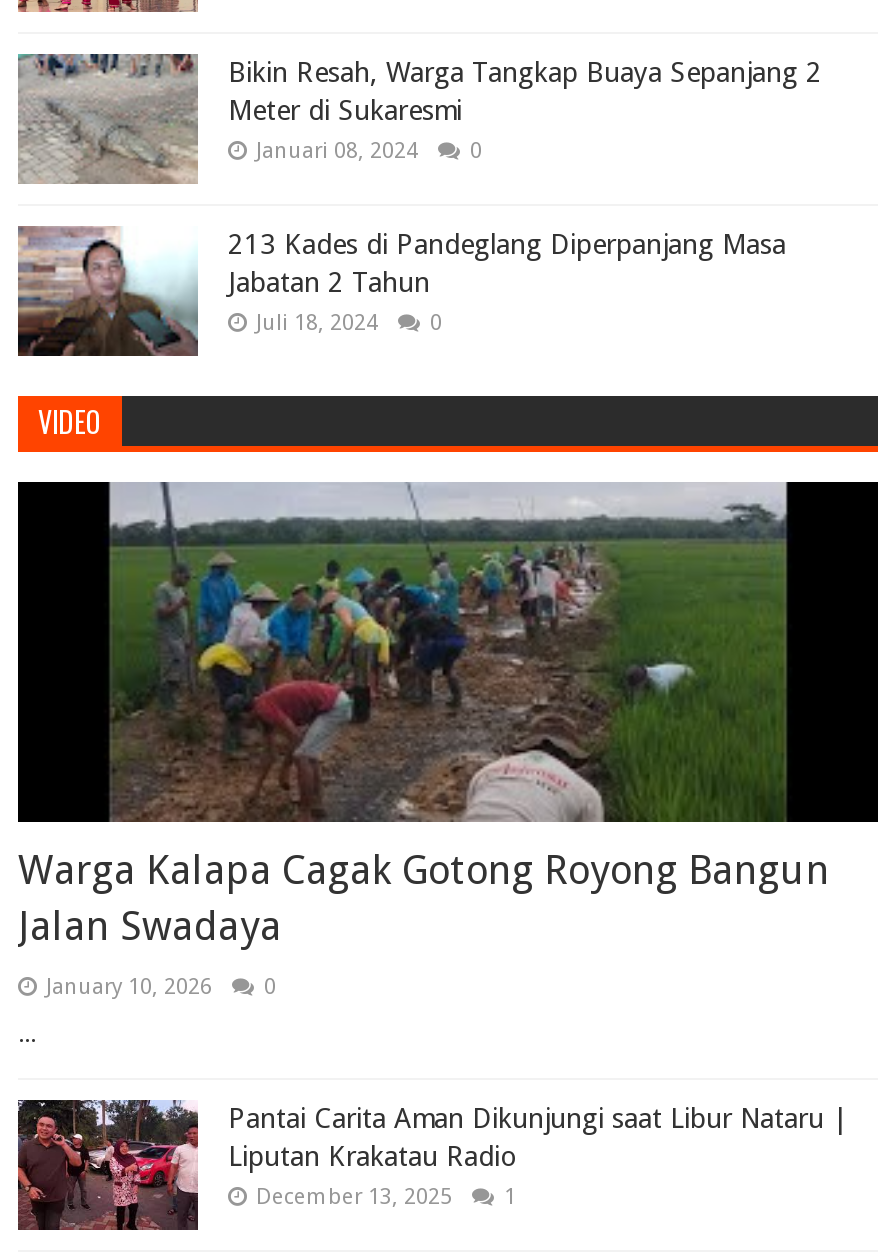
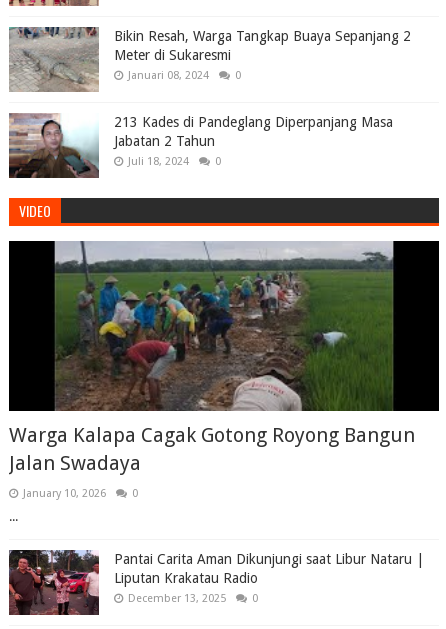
[256,1183,516,1209] December 13, 2025 1 -> [128,591,258,604] December 13, 2025 0

